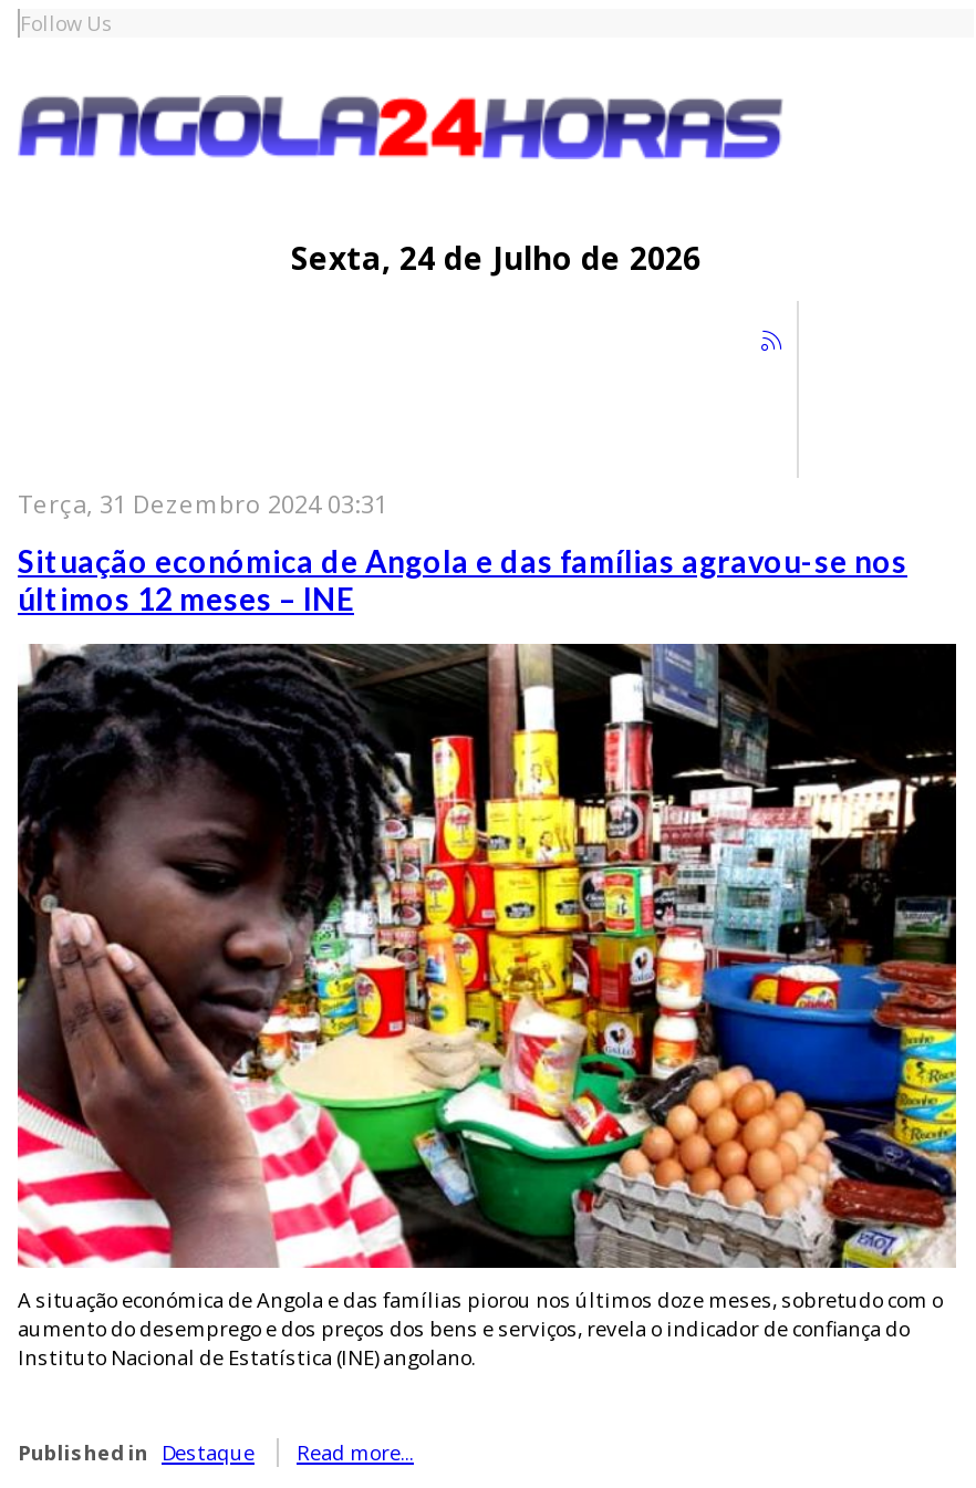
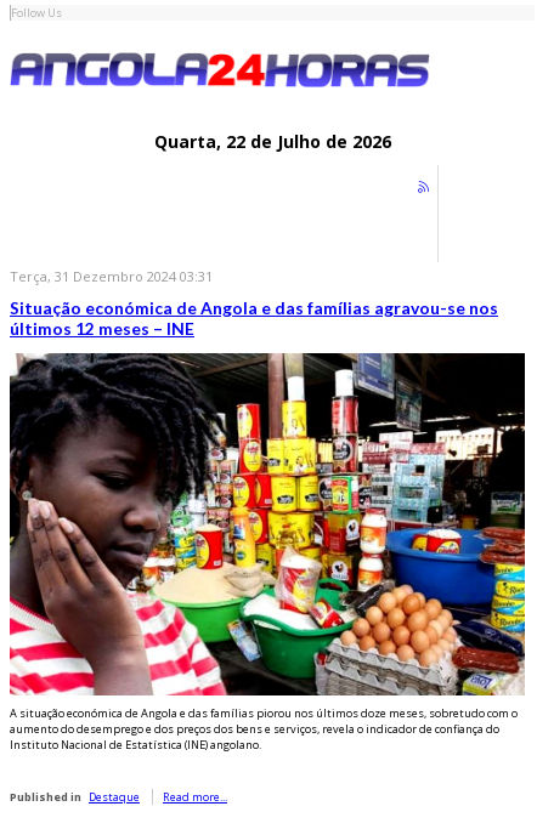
[291,237,700,279] Sexta, 24 de Julho de 2026 -> [154,130,391,153] Quarta, 22 de Julho de 2026

